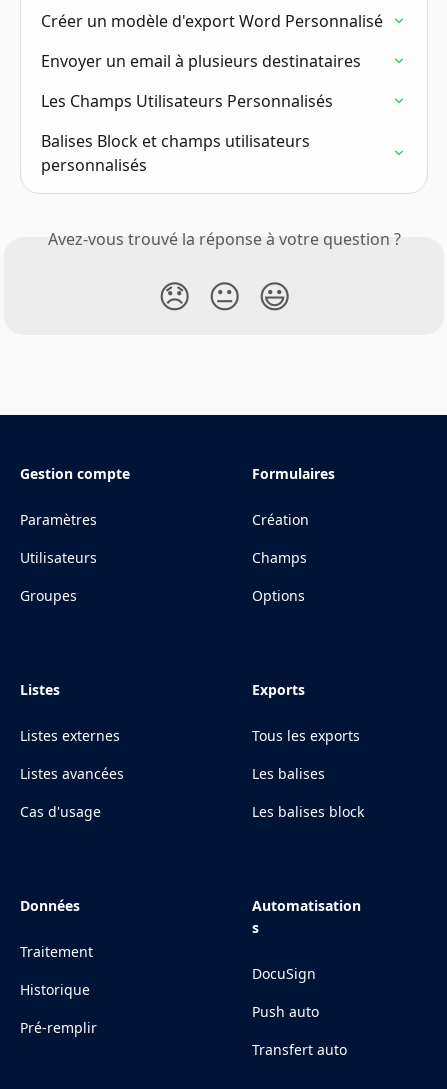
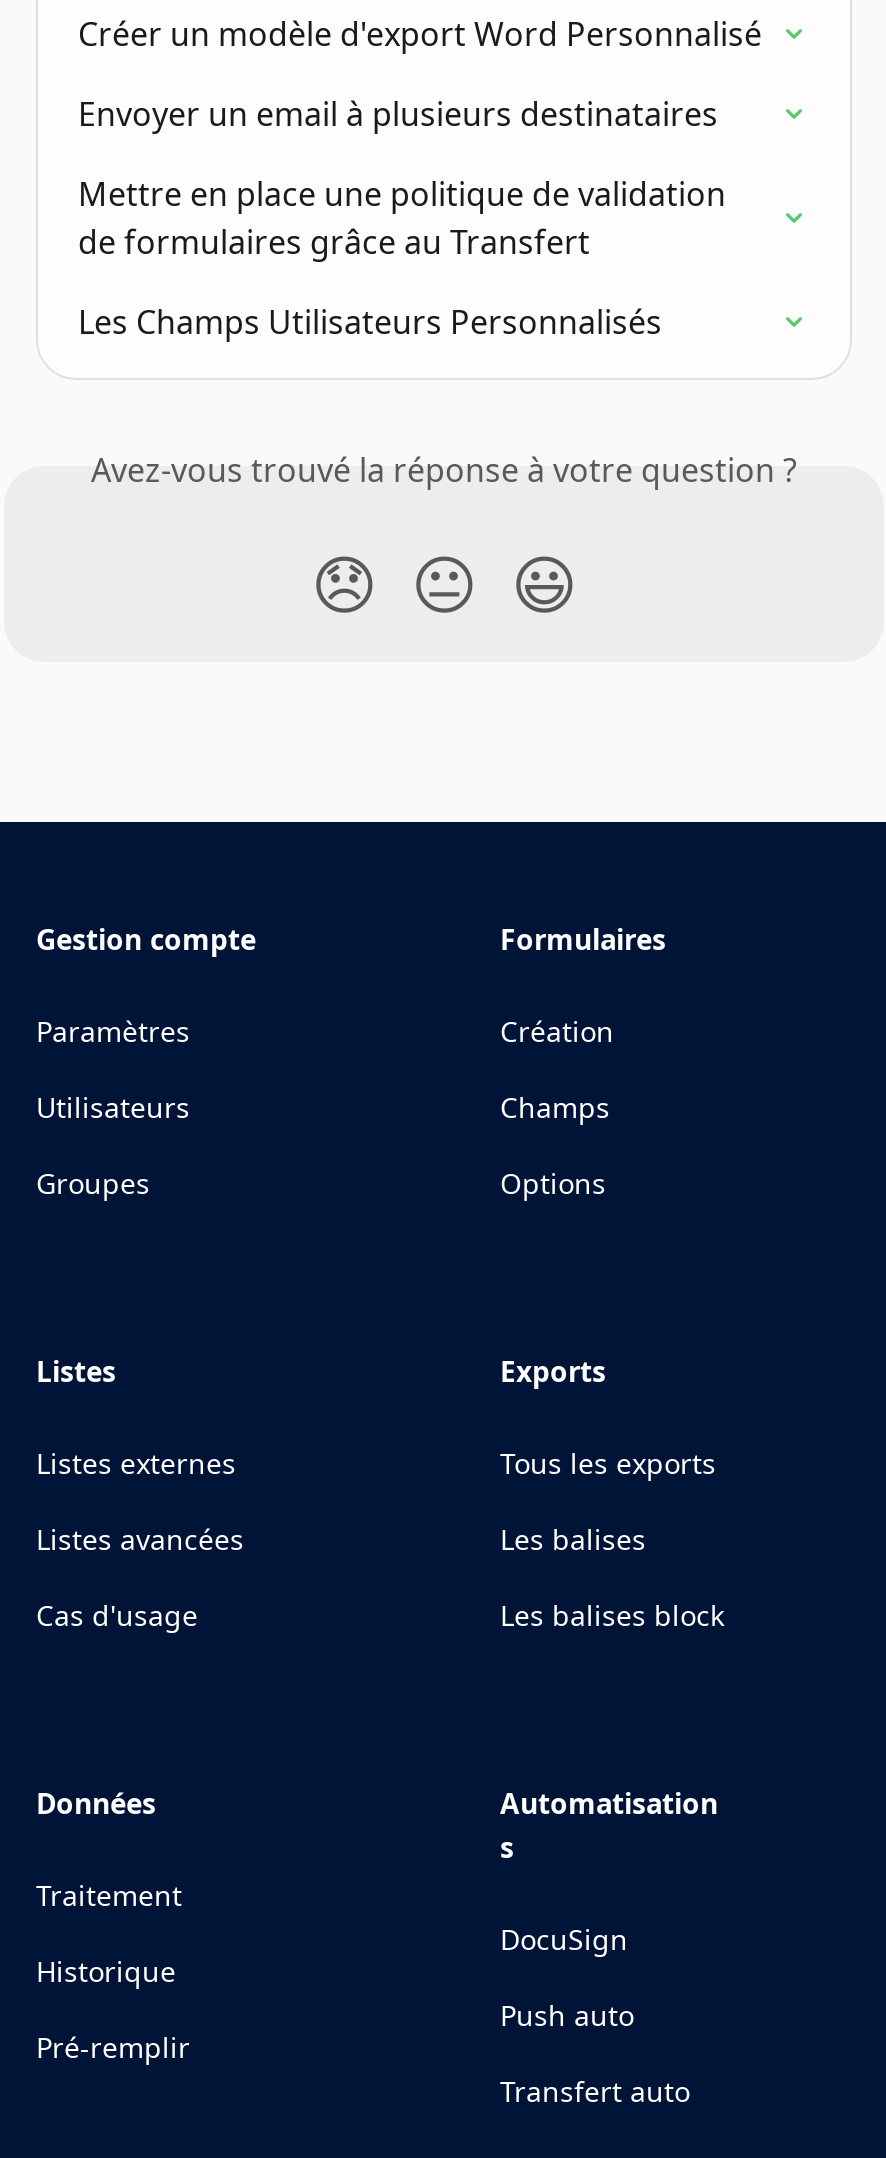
none -> [78,171,734,263] Mettre en place une politique de validation | de formulaires grâce au Transfert
moved [41,89,333,111] -> [78,299,662,343]: Les Champs Utilisateurs Personnalisés
[41,129,314,175] Balises Block et champs utilisateurs | personnalisés -> none

